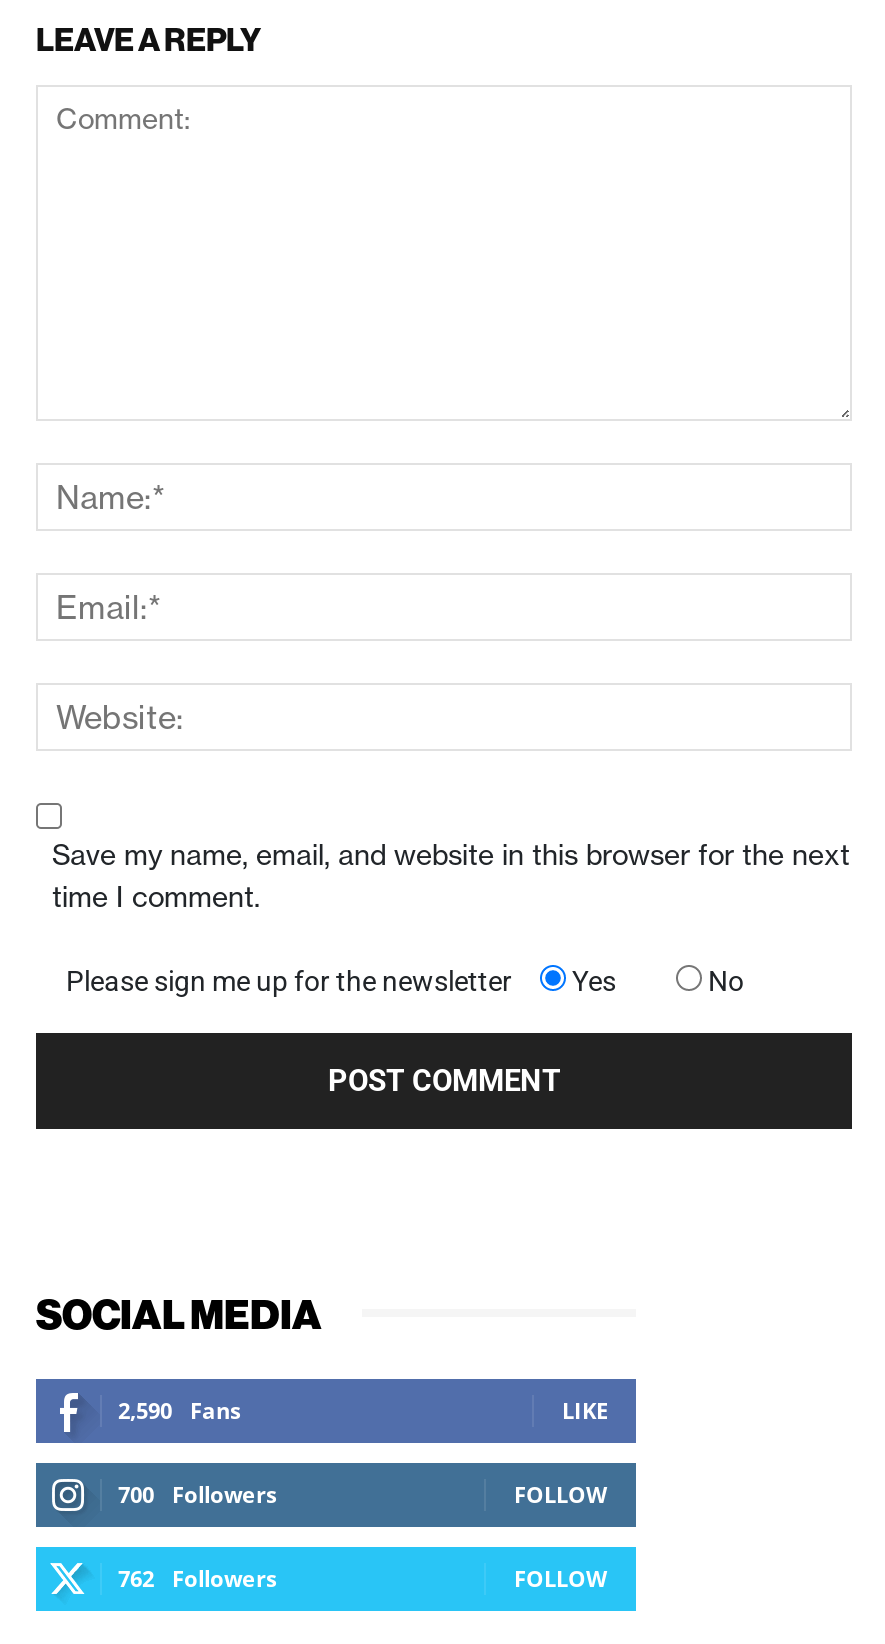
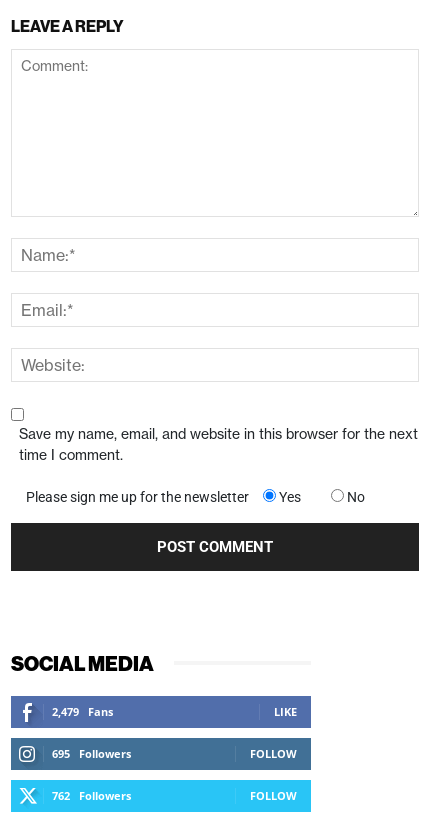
[118,1395,240,1425] 2,590 Fans -> [52,704,113,719] 2,479 Fans
[118,1479,276,1509] 700 Followers -> [52,746,131,761] 695 Followers

